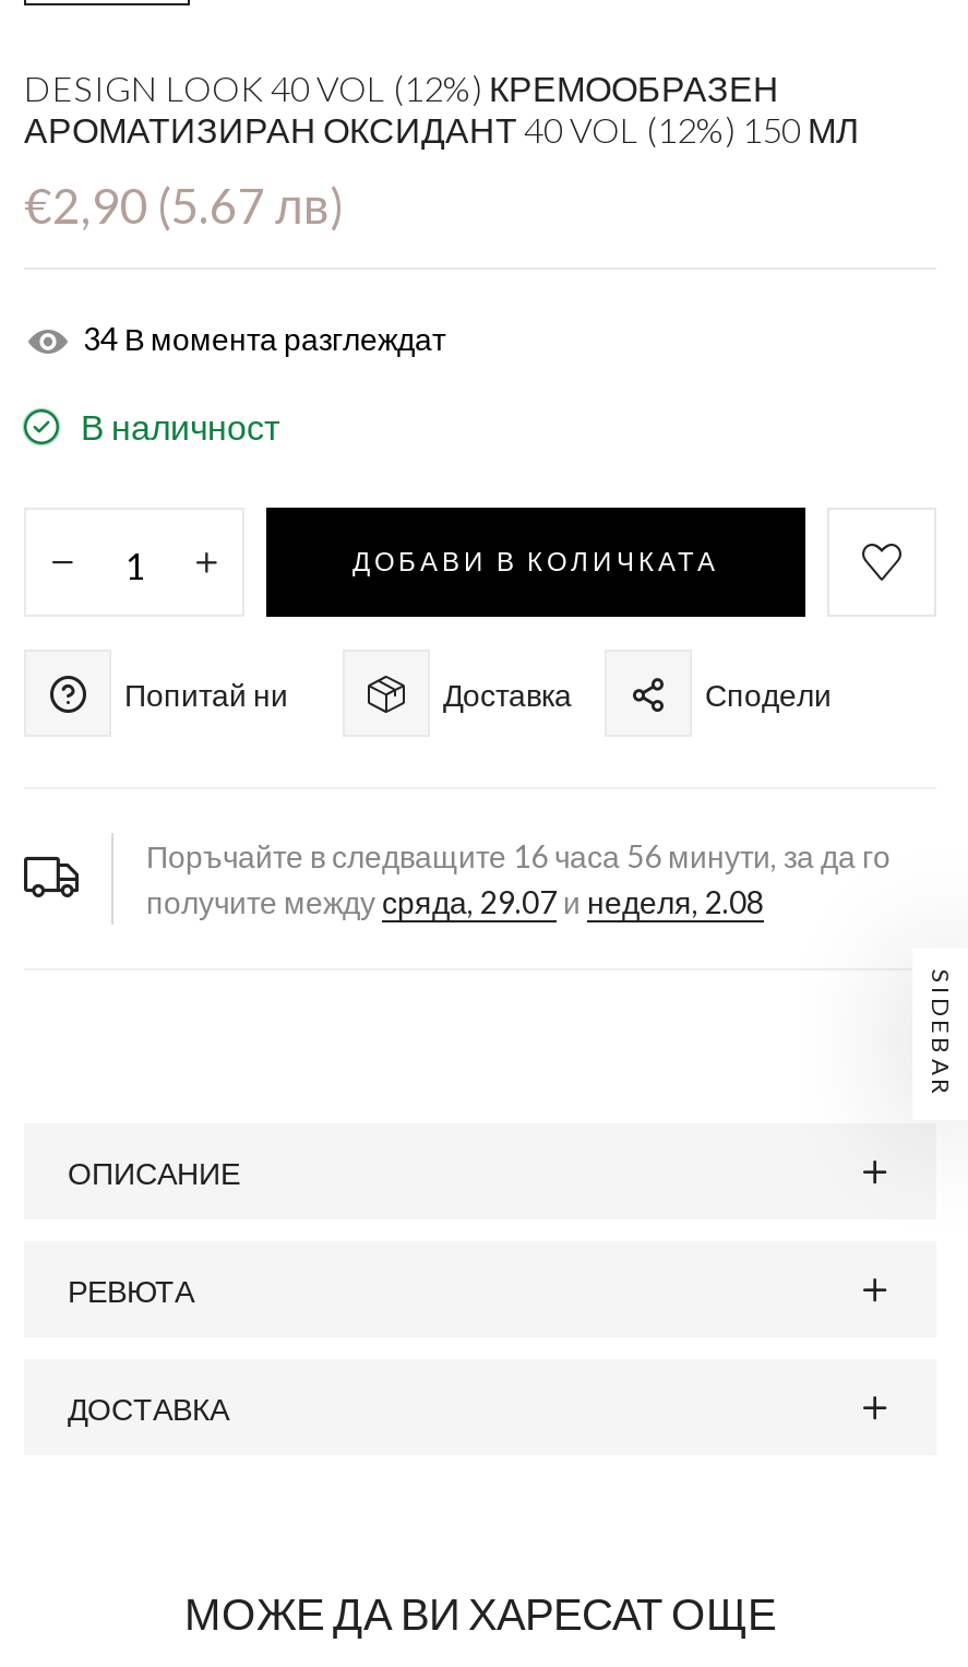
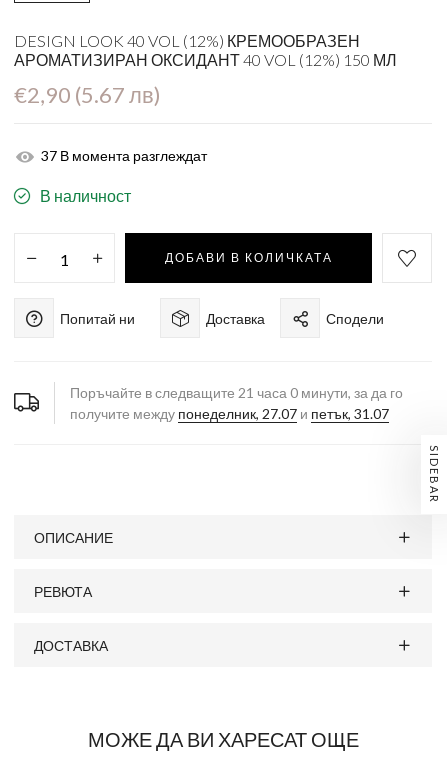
[83,320,445,357] 34 В момента разглеждат -> [41,147,207,164] 37 В момента разглеждат
[146,837,891,874] Поръчайте в следващите 16 часа 56 минути, за да го -> [70,384,403,401] Поръчайте в следващите 21 часа 0 минути, за да го
[146,883,764,920] получите между сряда, 29.07 и неделя, 2.08 -> [70,405,389,422] получите между понеделник, 27.07 и петък, 31.07

